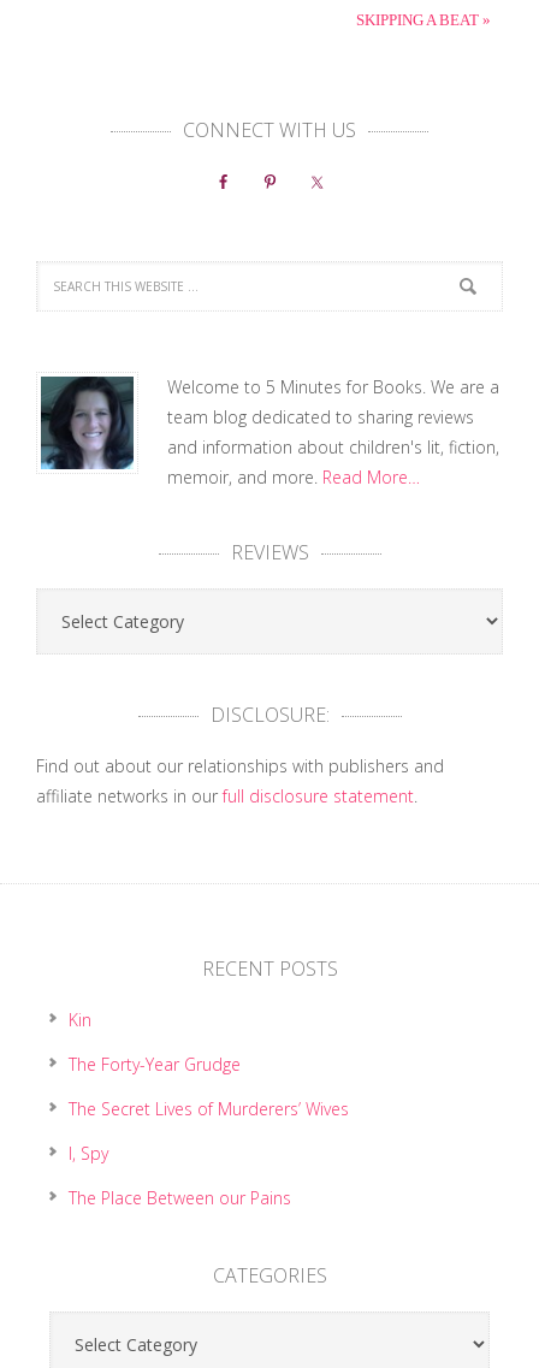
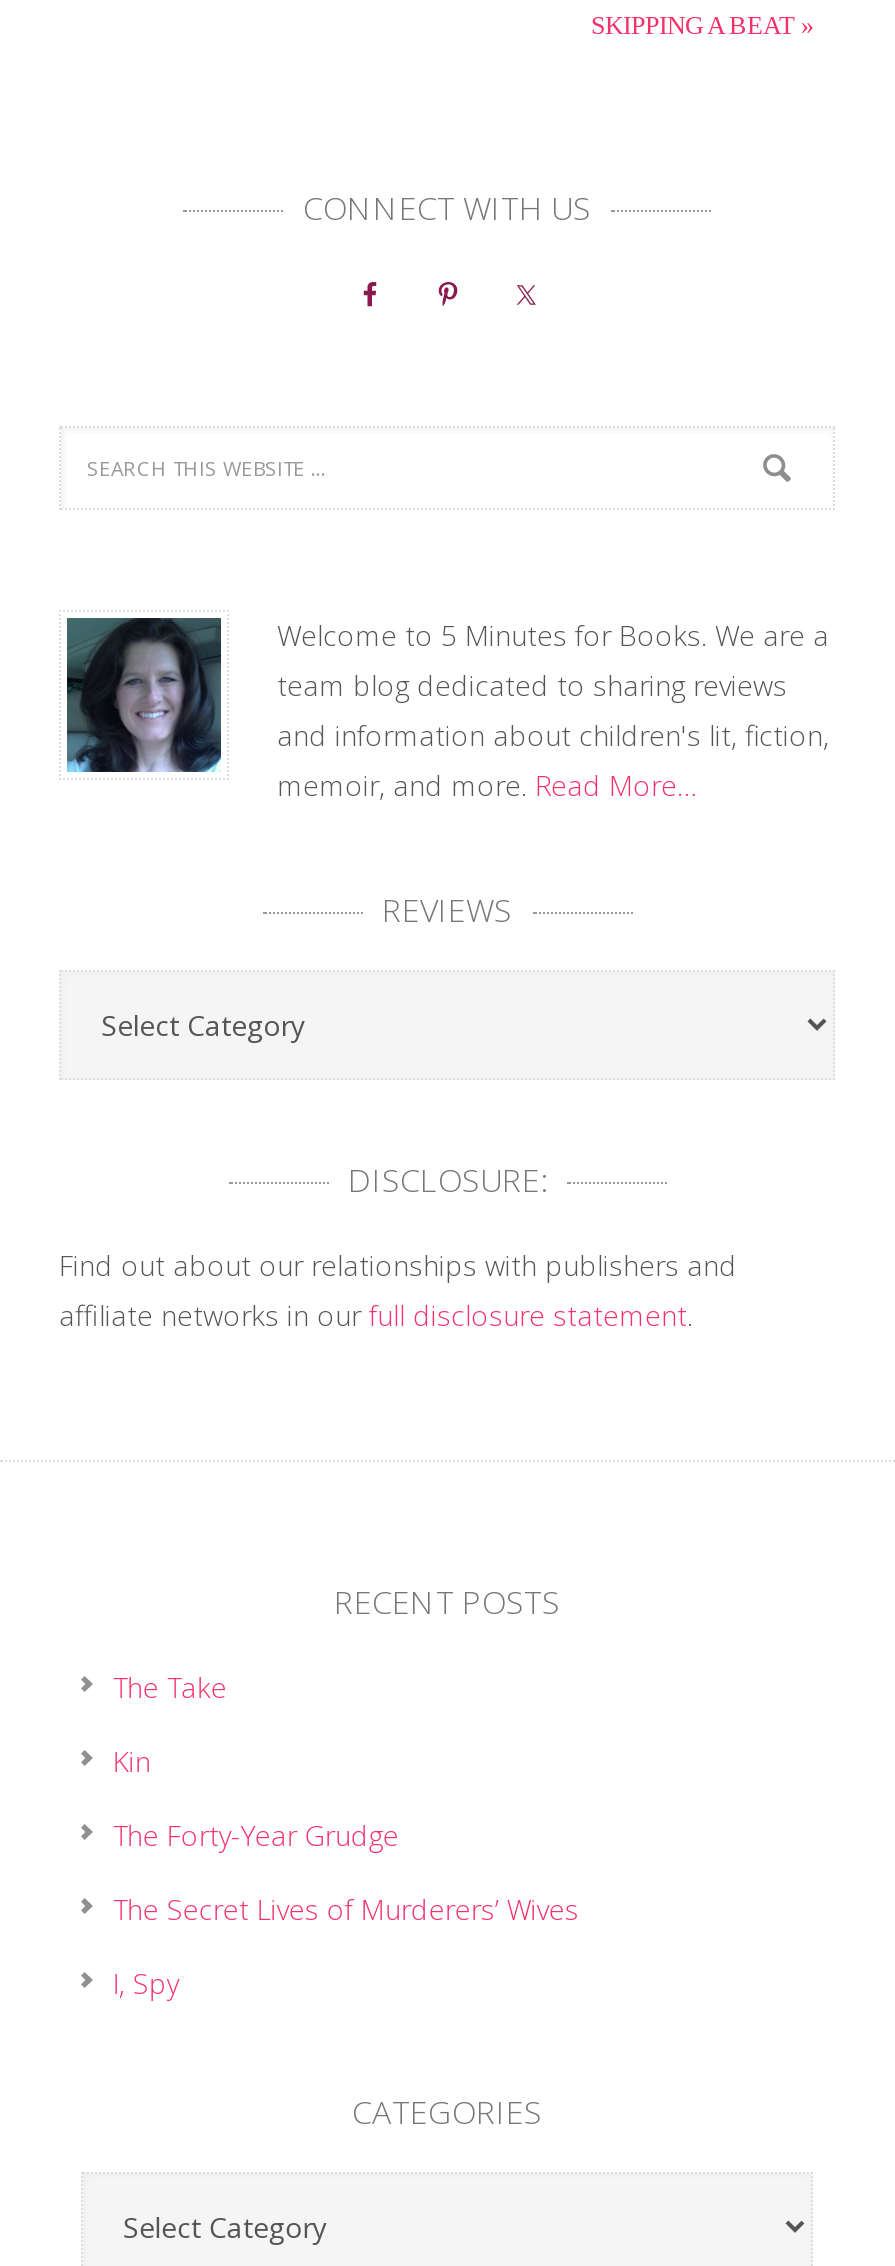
none -> [113,1668,227,1706] The Take
moved [68,1008,349,1165] -> [113,1742,579,2002]: Kin | The Forty-Year Grudge | The Secret Lives of Murderers’ Wives | I, Spy
[68,1186,291,1209] The Place Between our Pains -> none

